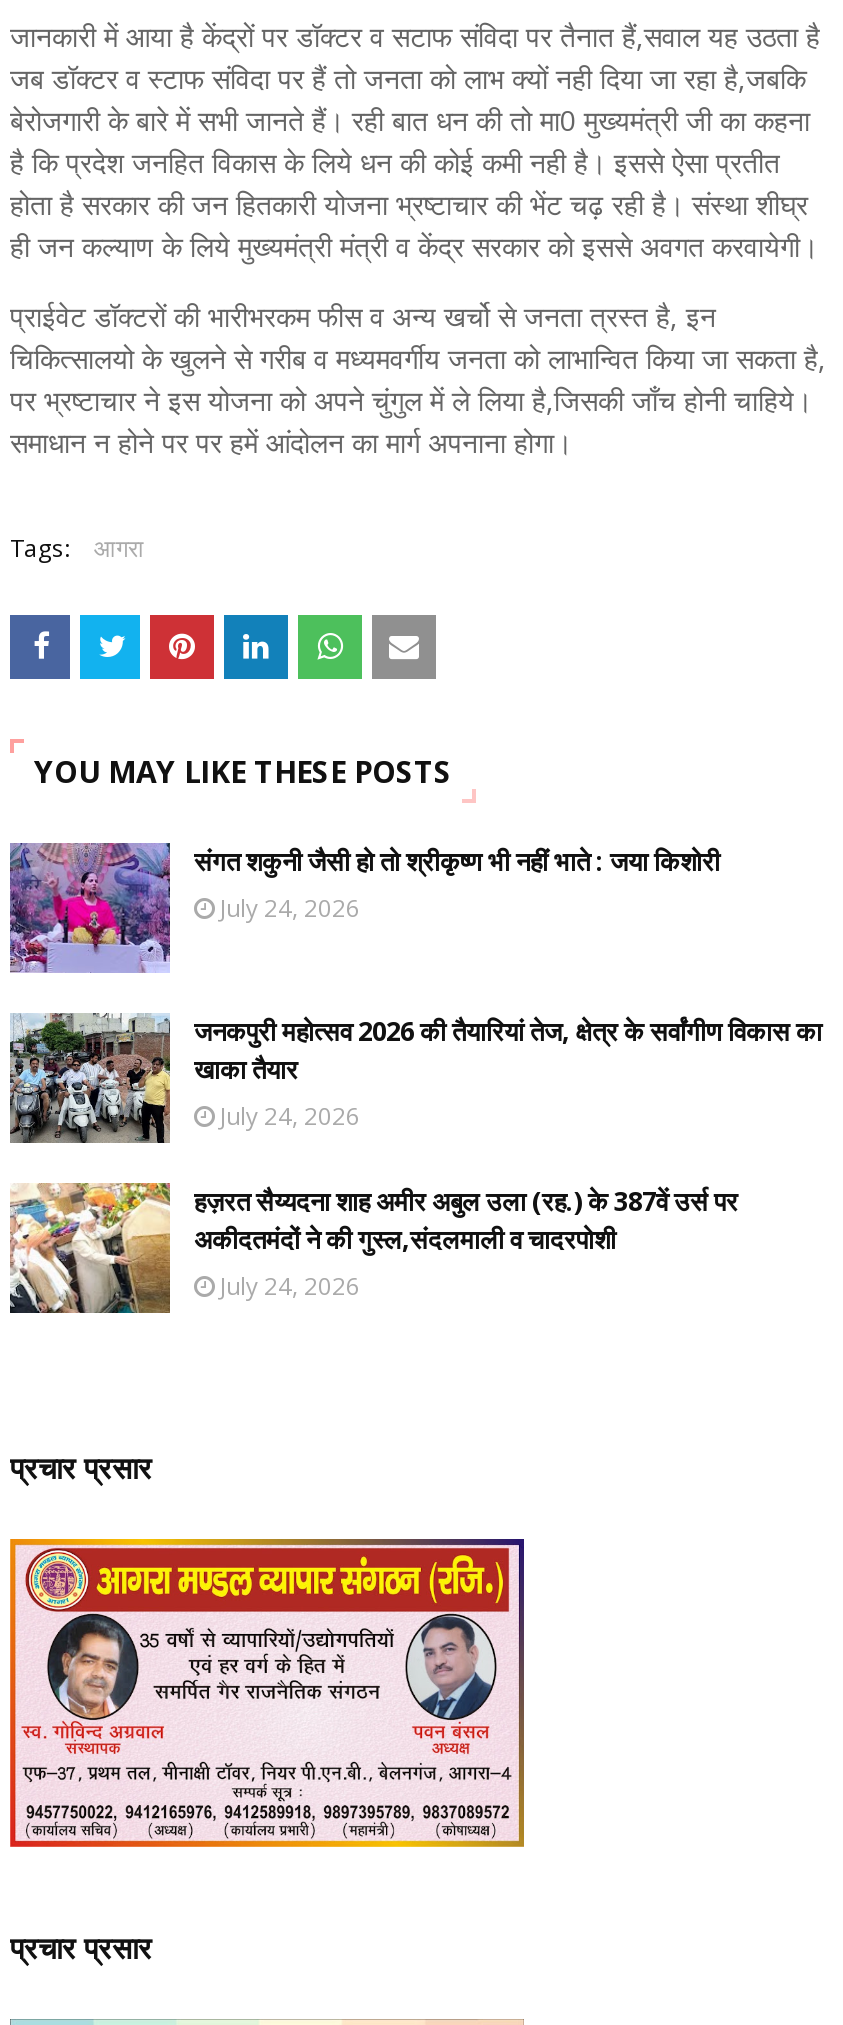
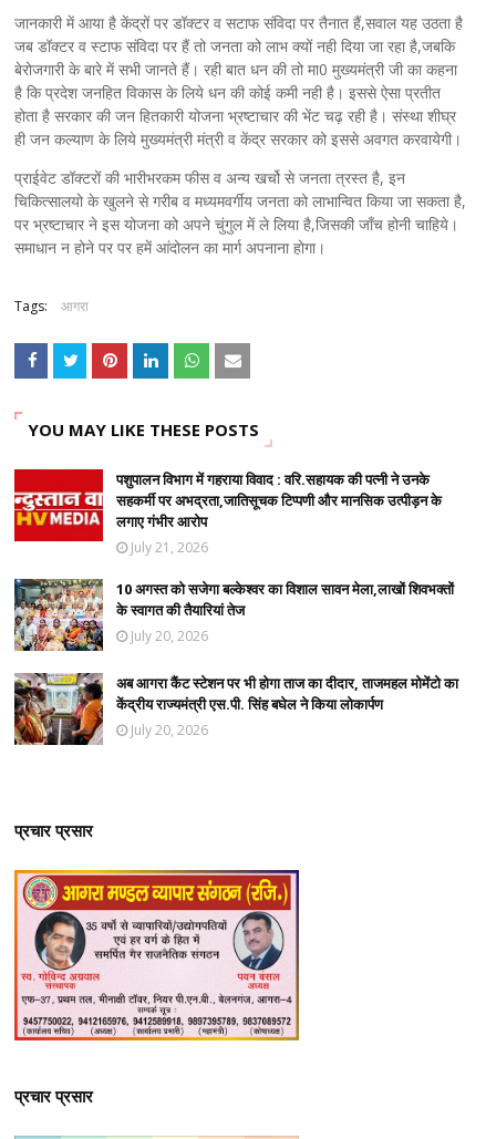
[8,841,720,975] [image] | संगत शकुनी जैसी हो तो श्रीकृष्ण भी नहीं भाते : जया किशोरी | July 24, 2026 -> [13,468,442,557] [image] | पशुपालन विभाग में गहराया विवाद : वरि.सहायक की पत्नी ने उनके | सहकर्मी पर अभद्रता,जातिसूचक टिप्पणी और मानसिक उत्पीड़न के | लगाए गंभीर आरोप | July 21, 2026
[10,1013,822,1145] [image] | जनकपुरी महोत्सव 2026 की तैयारियां तेज, क्षेत्र के सर्वांगीण विकास का | खाका तैयार | July 24, 2026 -> [14,578,454,651] [image] | 10 अगस्त को सजेगा बल्केश्वर का विशाल सावन मेला,लाखों शिवभक्तों | के स्वागत की तैयारियां तेज | July 20, 2026
[10,1181,738,1315] [image] | हज़रत सैय्यदना शाह अमीर अबुल उला (रह.) के 387वें उर्स पर | अकीदतमंदों ने की गुस्ल,संदलमाली व चादरपोशी | July 24, 2026 -> [13,672,458,746] [image] | अब आगरा कैंट स्टेशन पर भी होगा ताज का दीदार, ताजमहल मोमेंटो का | केंद्रीय राज्यमंत्री एस.पी. सिंह बघेल ने किया लोकार्पण | July 20, 2026

